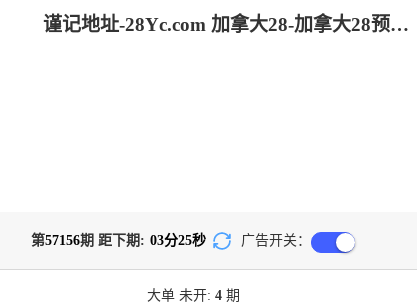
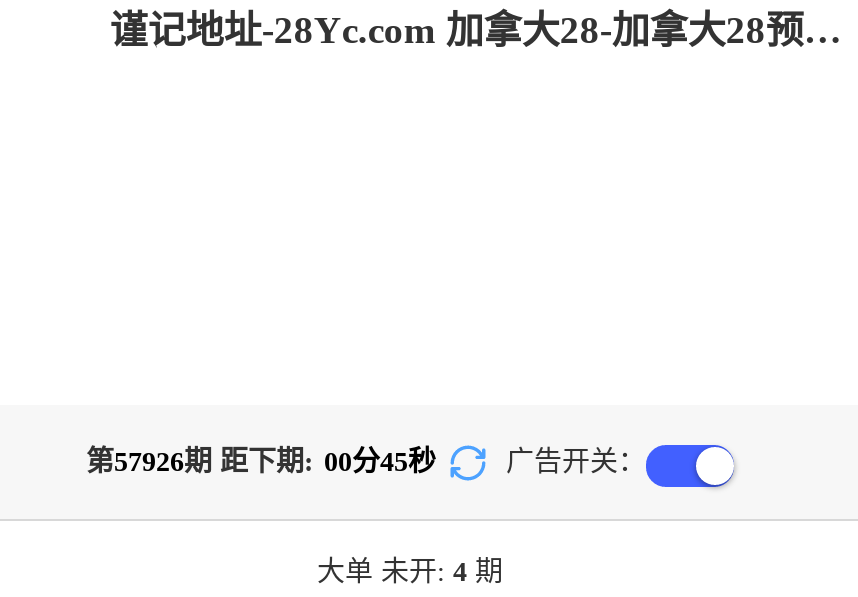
[31,232,206,247] 第57156期 距下期: 03分25秒 -> [86,446,436,476] 第57926期 距下期: 00分45秒

